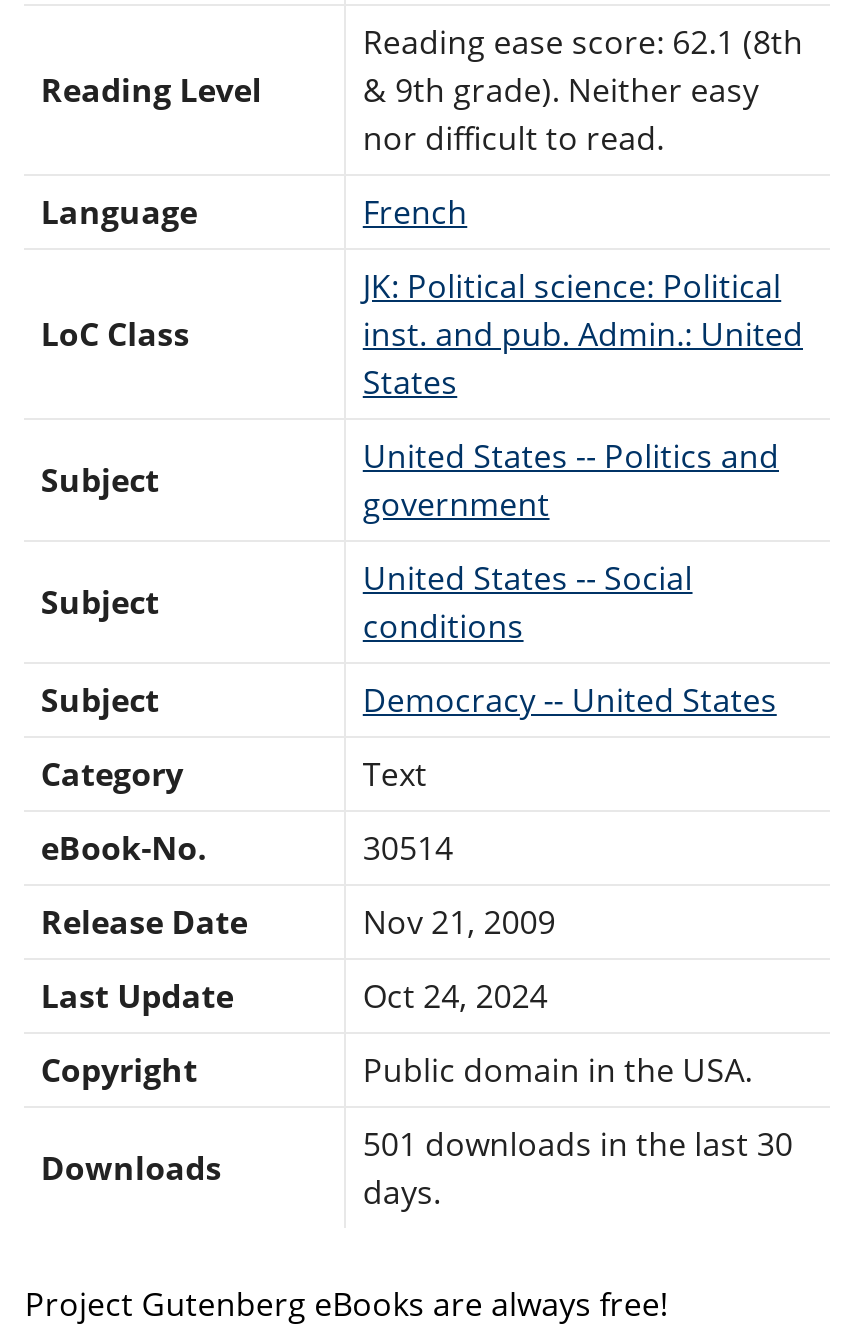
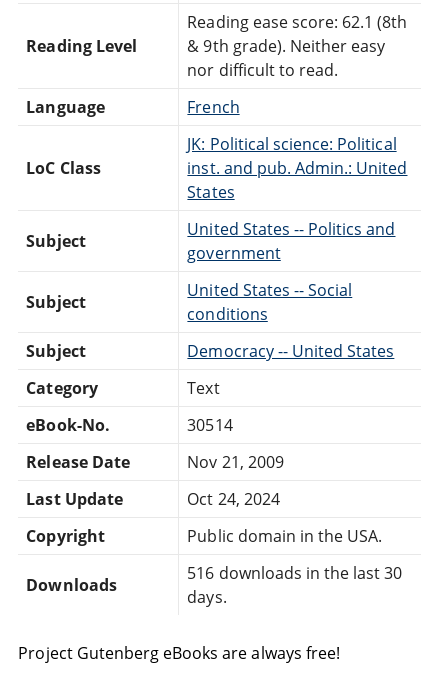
[363,1121,793,1165] 501 downloads in the last 30 -> [187,562,402,584] 516 downloads in the last 30

